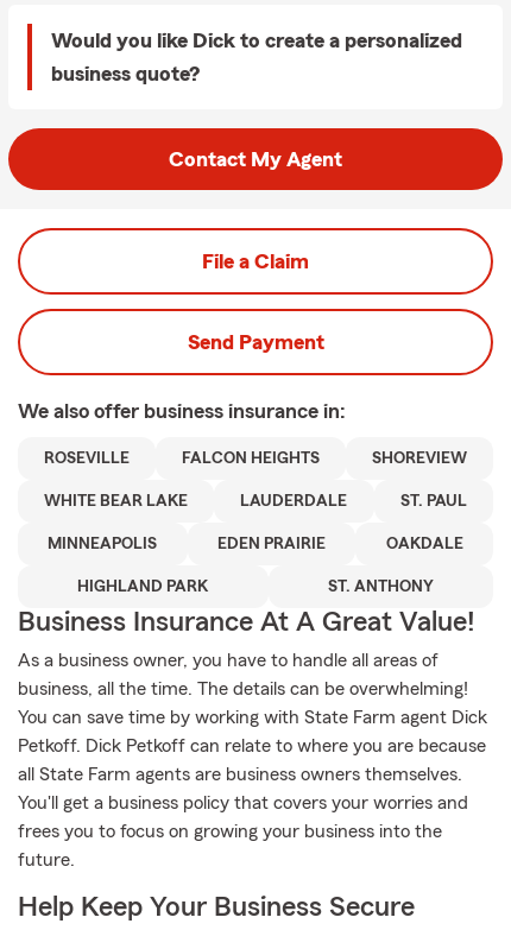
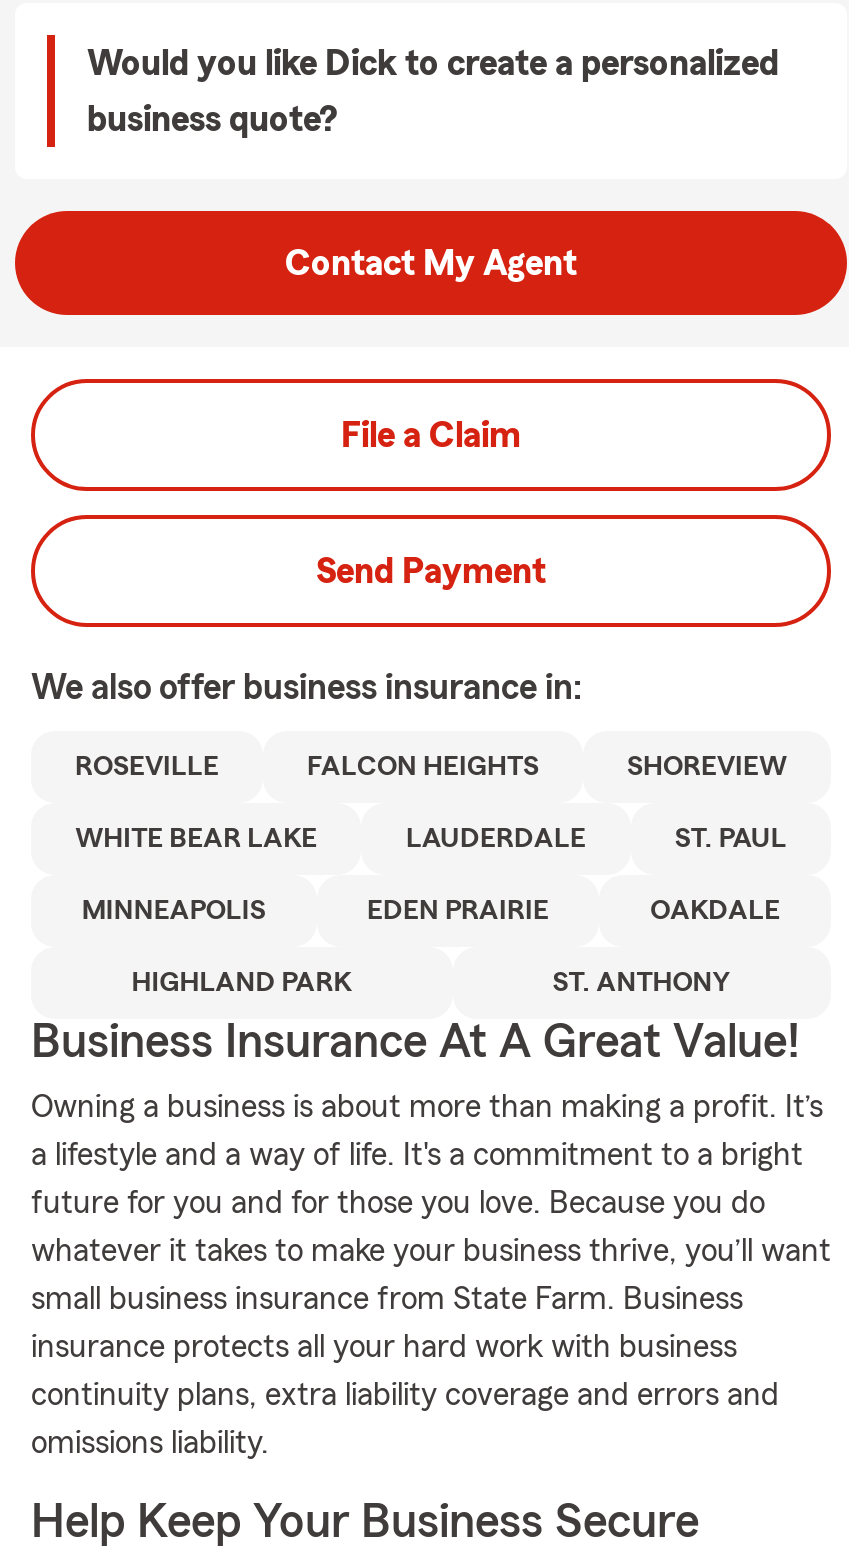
[18,651,439,670] As a business owner, you have to handle all areas of -> [31,1091,823,1123] Owning a business is about more than making a profit. It’s
[18,679,468,698] business, all the time. The details can be overwhelming! -> [31,1139,803,1171] a lifestyle and a way of life. It's a commitment to a bright
[18,708,487,727] You can save time by working with State Farm agent Dick -> [31,1187,765,1219] future for you and for those you love. Because you do
[18,736,486,755] Petkoff. Dick Petkoff can relate to where you are because -> [31,1235,831,1267] whatever it takes to make your business thrive, you’ll want
[18,765,462,784] all State Farm agents are business owners themselves. -> [31,1283,743,1315] small business insurance from State Farm. Business
[18,793,468,812] You'll get a business policy that covers your worries and -> [31,1331,737,1363] insurance protects all your hard work with business
[18,822,442,841] frees you to focus on growing your business into the -> [31,1379,779,1411] continuity plans, extra liability coverage and errors and
[18,850,75,869] future. -> [31,1427,269,1459] omissions liability.

